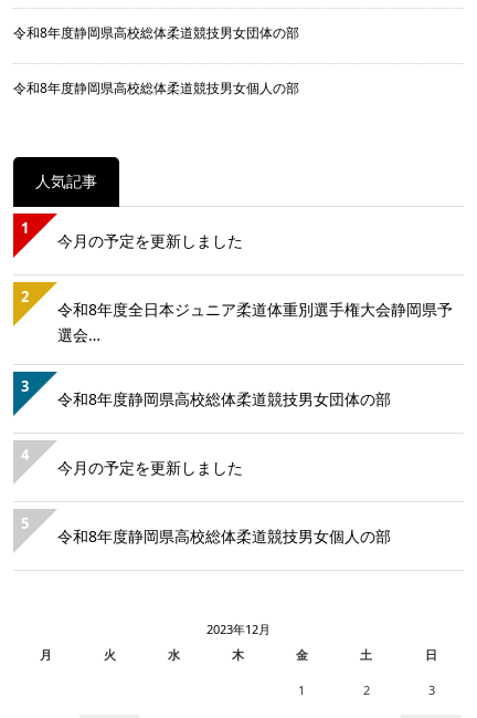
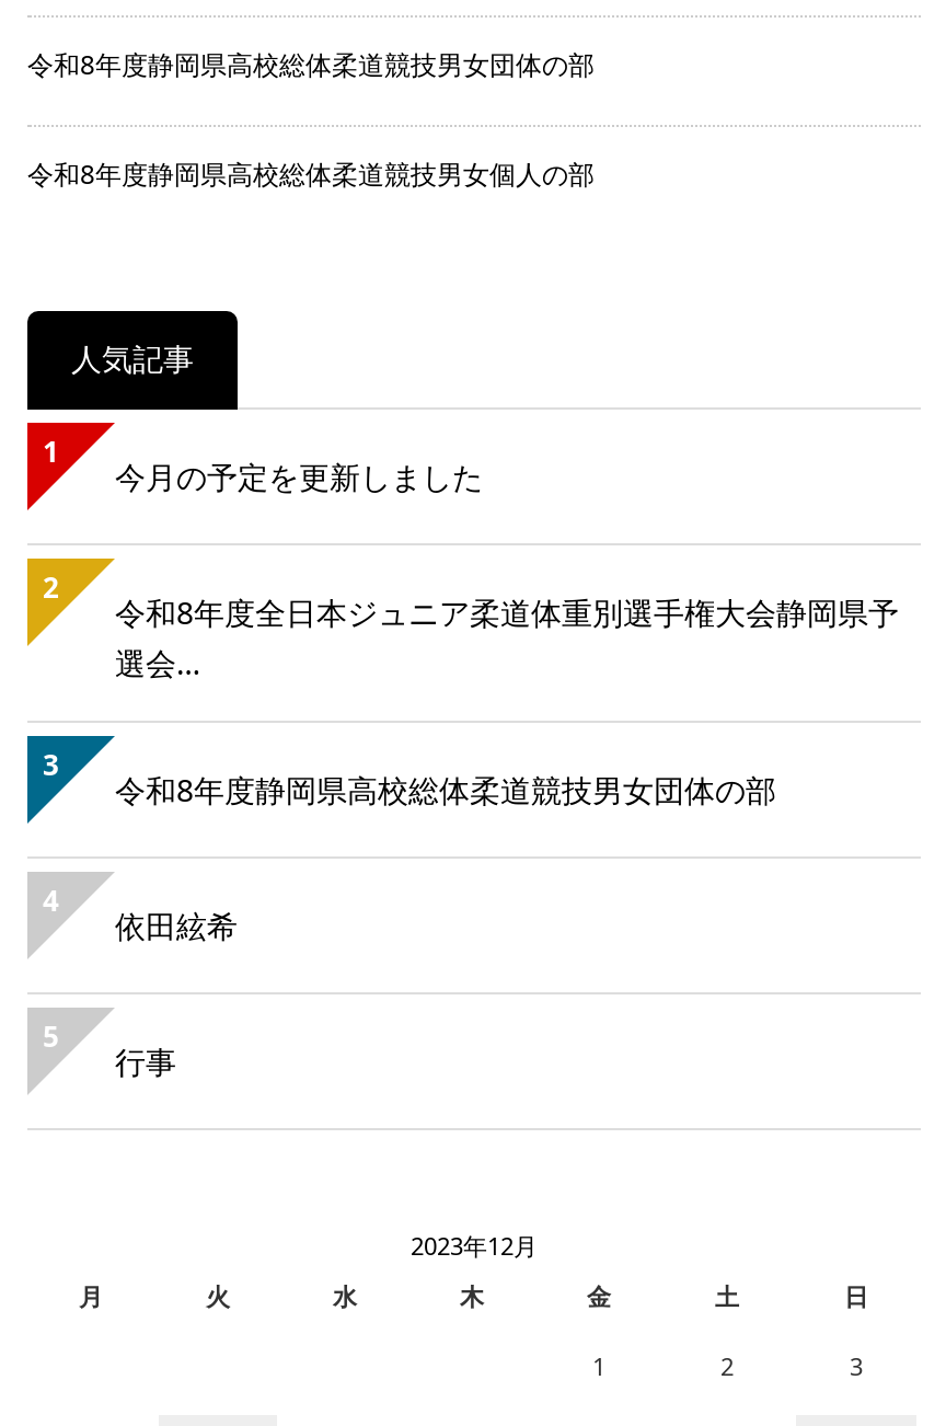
[57,457,243,478] 今月の予定を更新しました -> [115,905,238,946] 依田絃希
[57,526,391,547] 令和8年度静岡県高校総体柔道競技男女個人の部 -> [115,1040,176,1082] 行事

